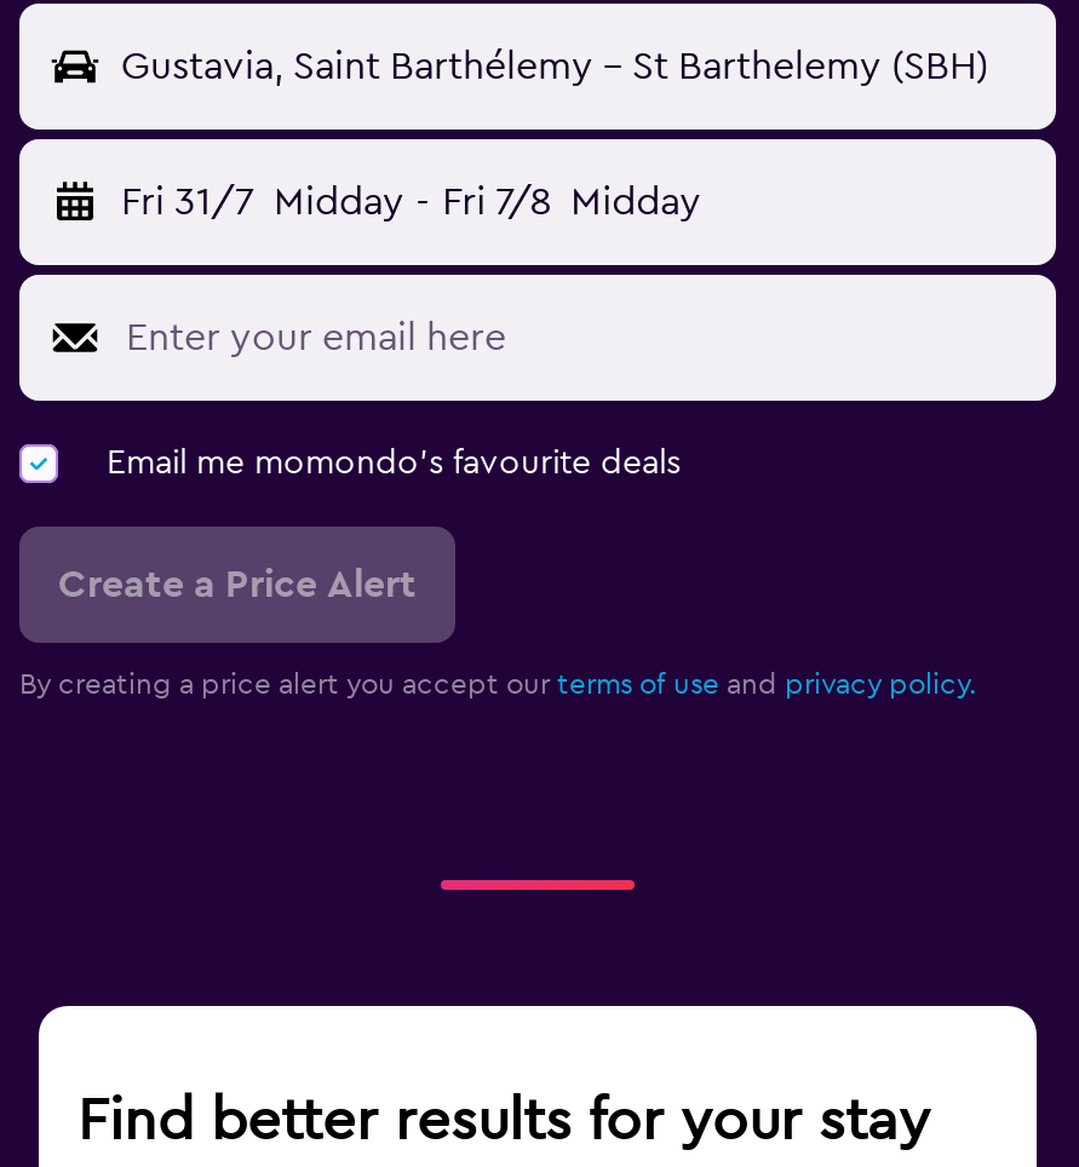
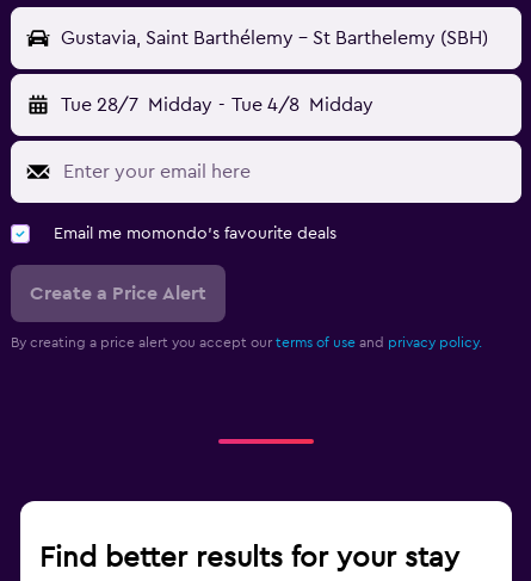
[121,184,701,223] Fri 31/7 Midday - Fri 7/8 Midday -> [61,96,373,115] Tue 28/7 Midday - Tue 4/8 Midday

